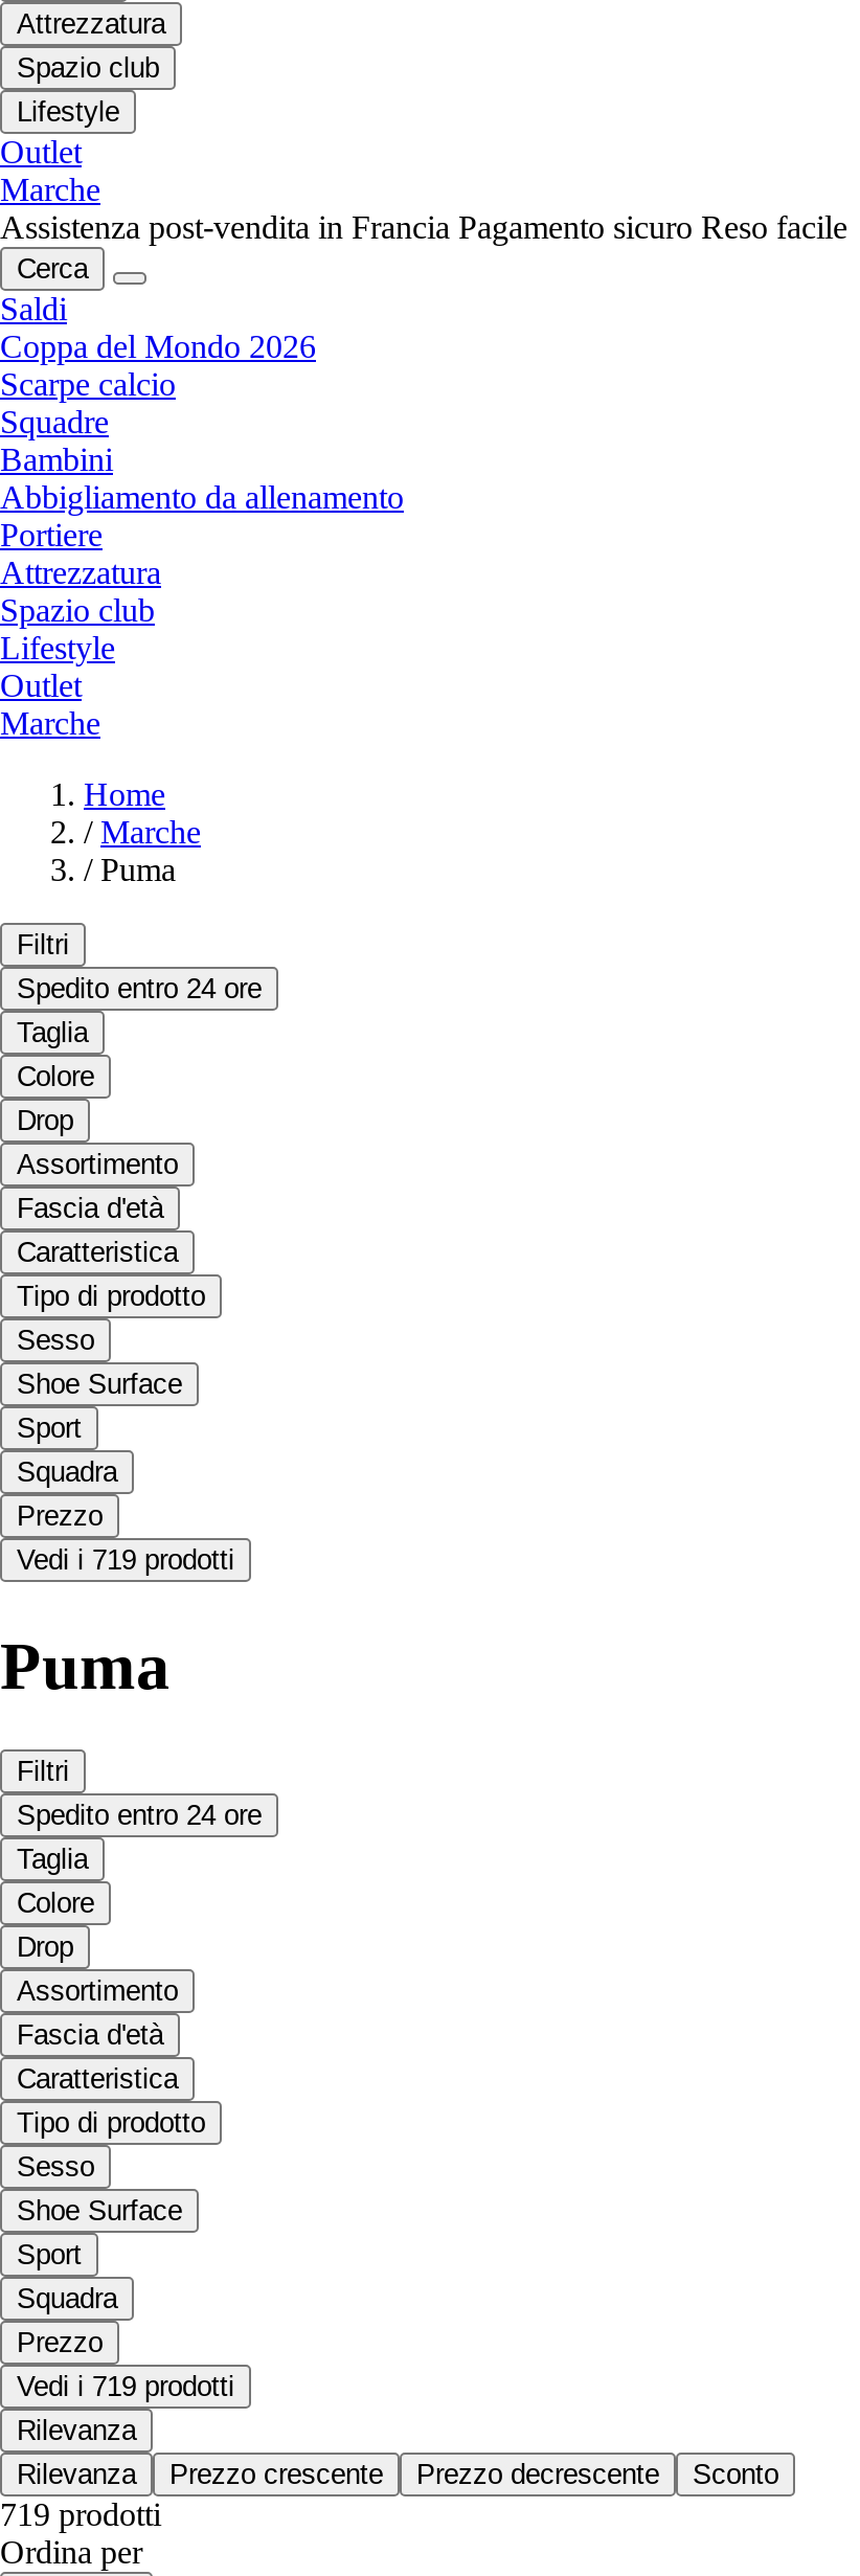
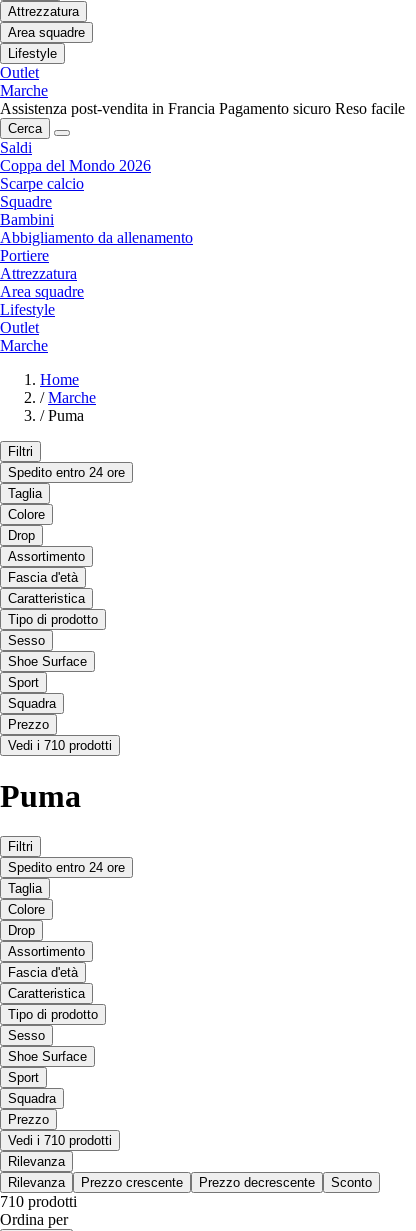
[17,53,159,85] Spazio club -> [8,25,85,40] Area squadre
[0,593,155,629] Spazio club -> [0,283,84,300] Area squadre
[17,1545,234,1577] Vedi i 719 prodotti -> [8,738,112,753] Vedi i 710 prodotti
[17,2372,234,2403] Vedi i 719 prodotti -> [8,1133,112,1148] Vedi i 710 prodotti
[0,2497,161,2533] 719 prodotti -> [0,1193,77,1210] 710 prodotti

